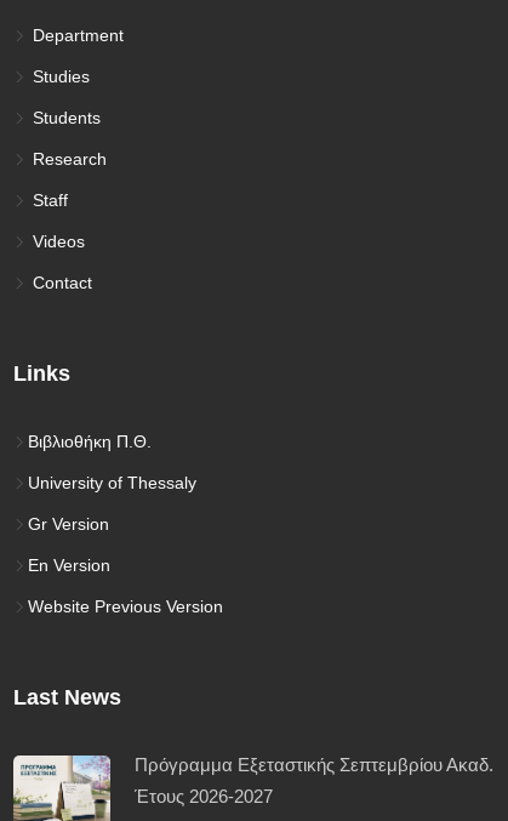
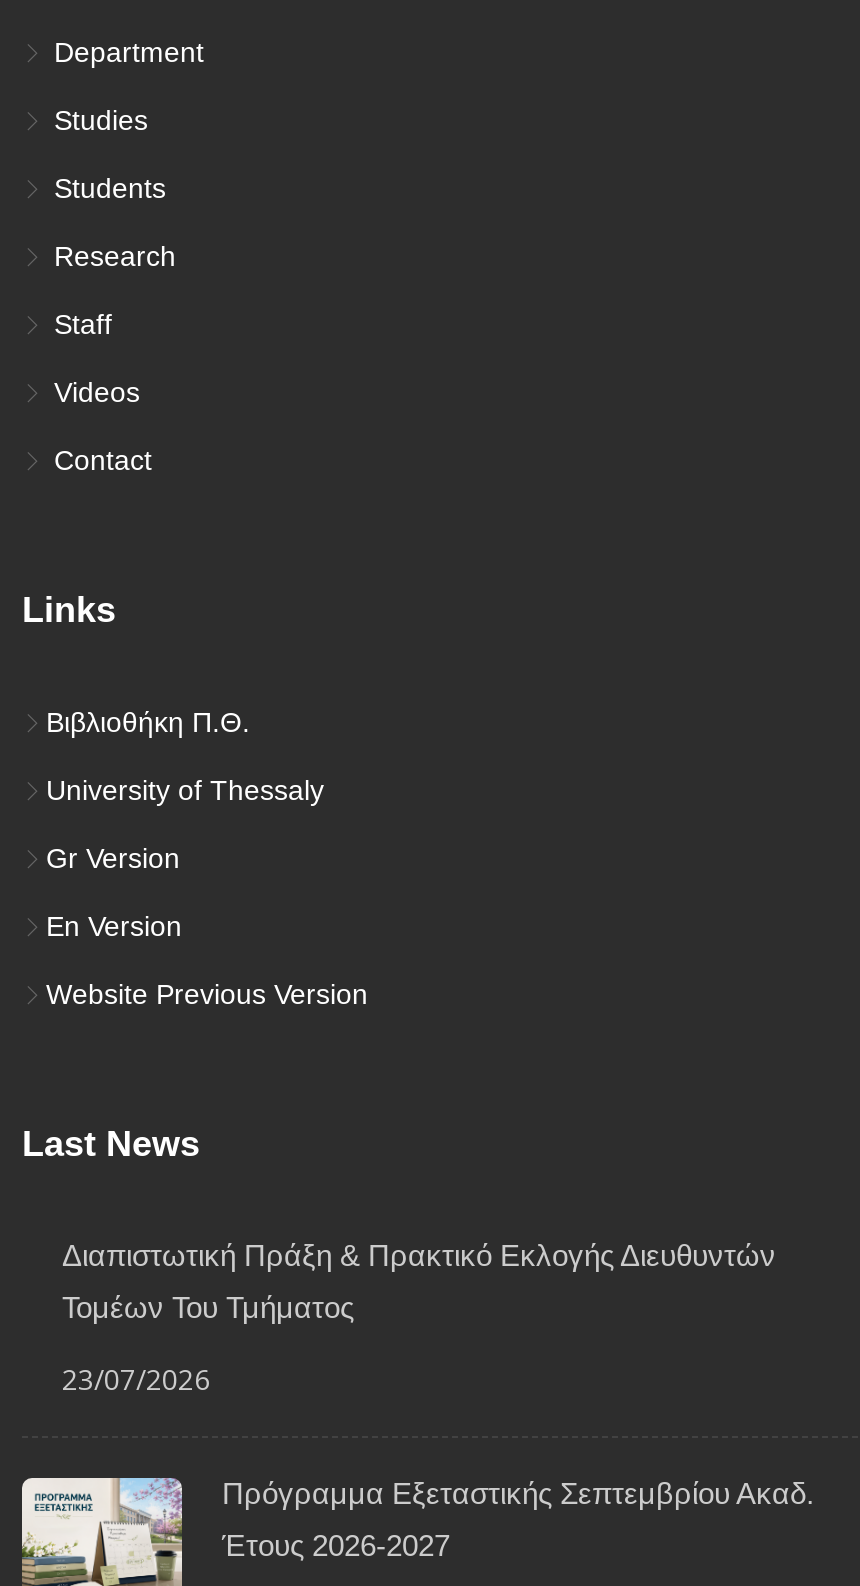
none -> [62,1238,776,1398] Διαπιστωτική Πράξη & Πρακτικό Εκλογής Διευθυντών | Τομέων Του Τμήματος | 23/07/2026

